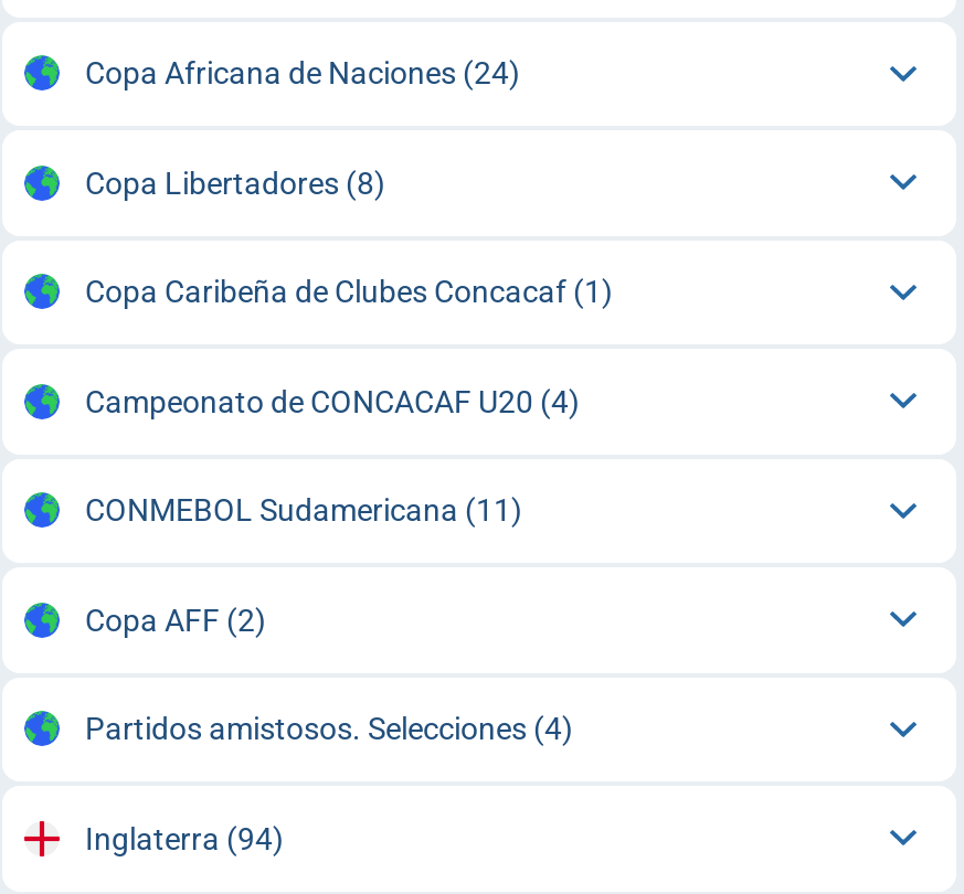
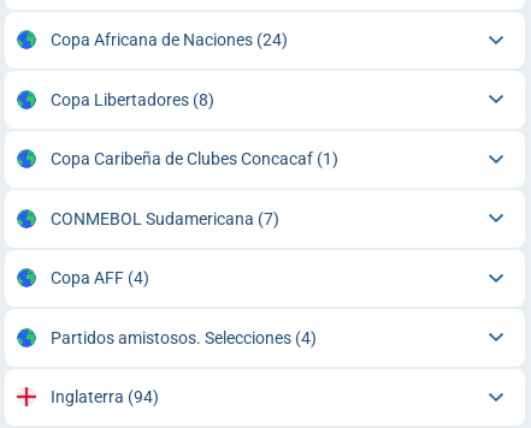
[85,384,580,637] Campeonato de CONCACAF U20 (4) | CONMEBOL Sudamericana (11) | Copa AFF (2) -> [50,209,279,288] CONMEBOL Sudamericana (7) | Copa AFF (4)

